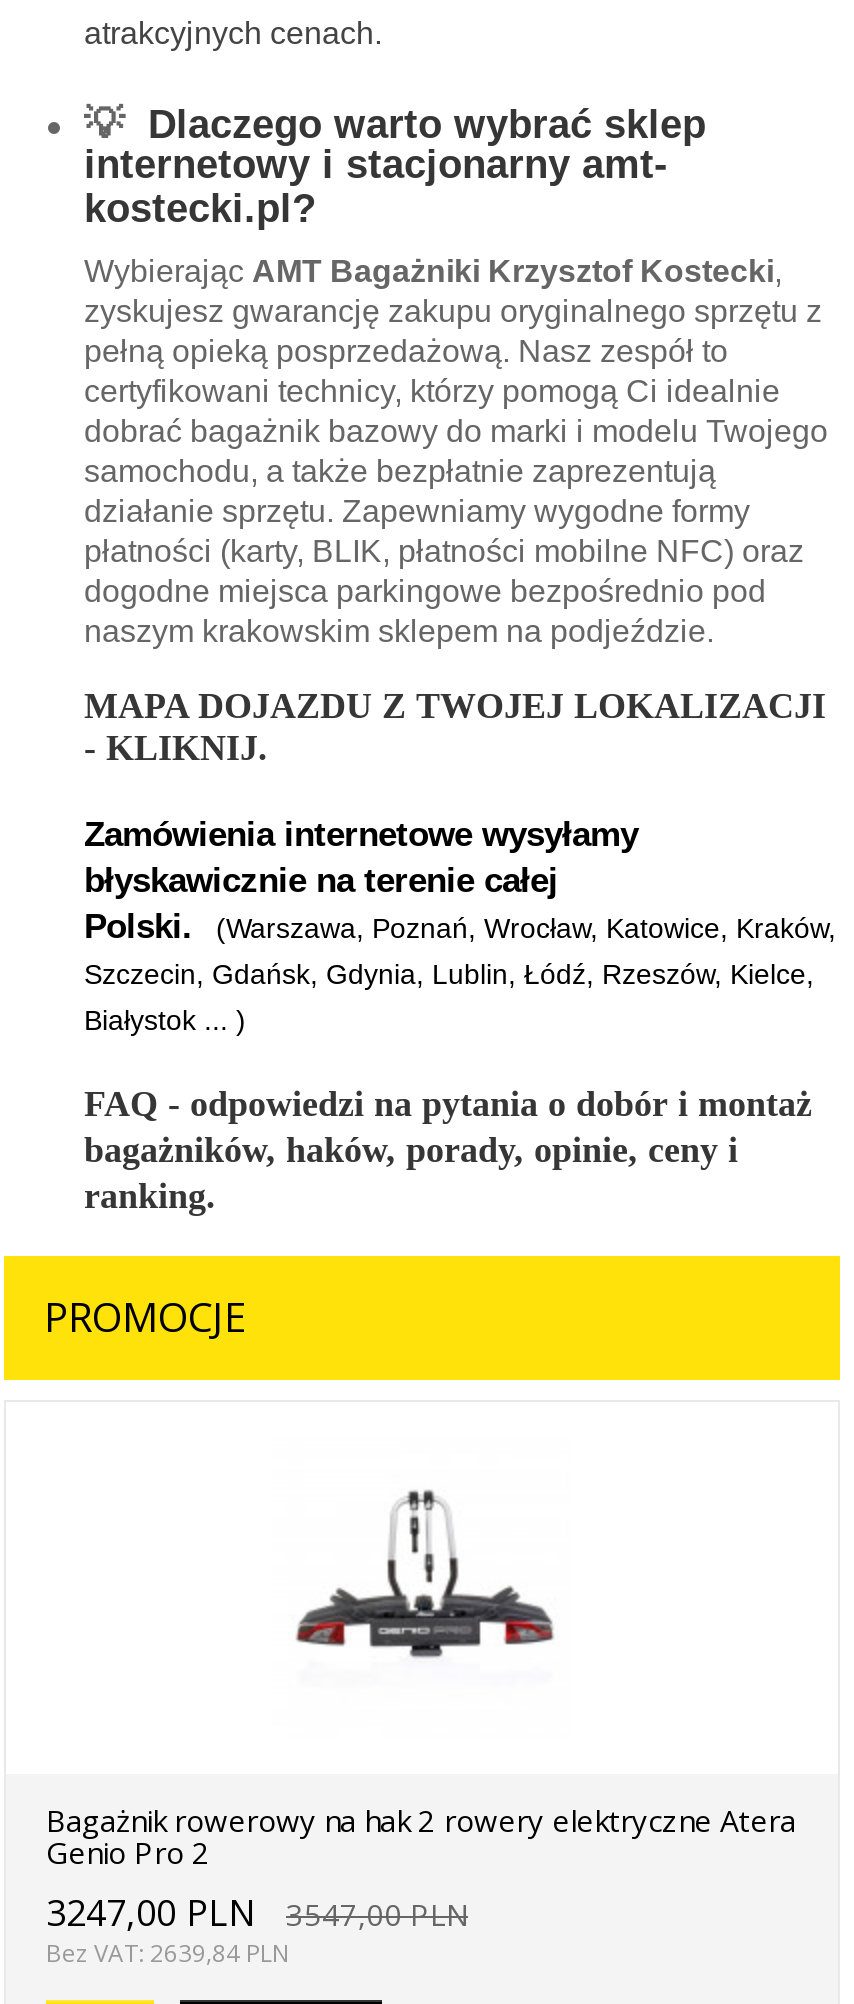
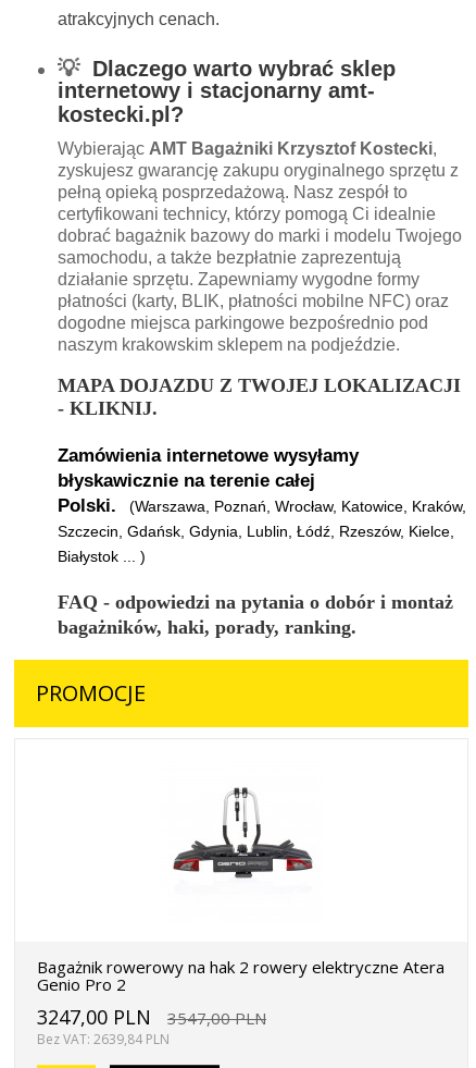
[84,1130,738,1216] bagażników, haków, porady, opinie, ceny i | ranking. -> [58,616,356,638] bagażników, haki, porady, ranking.

